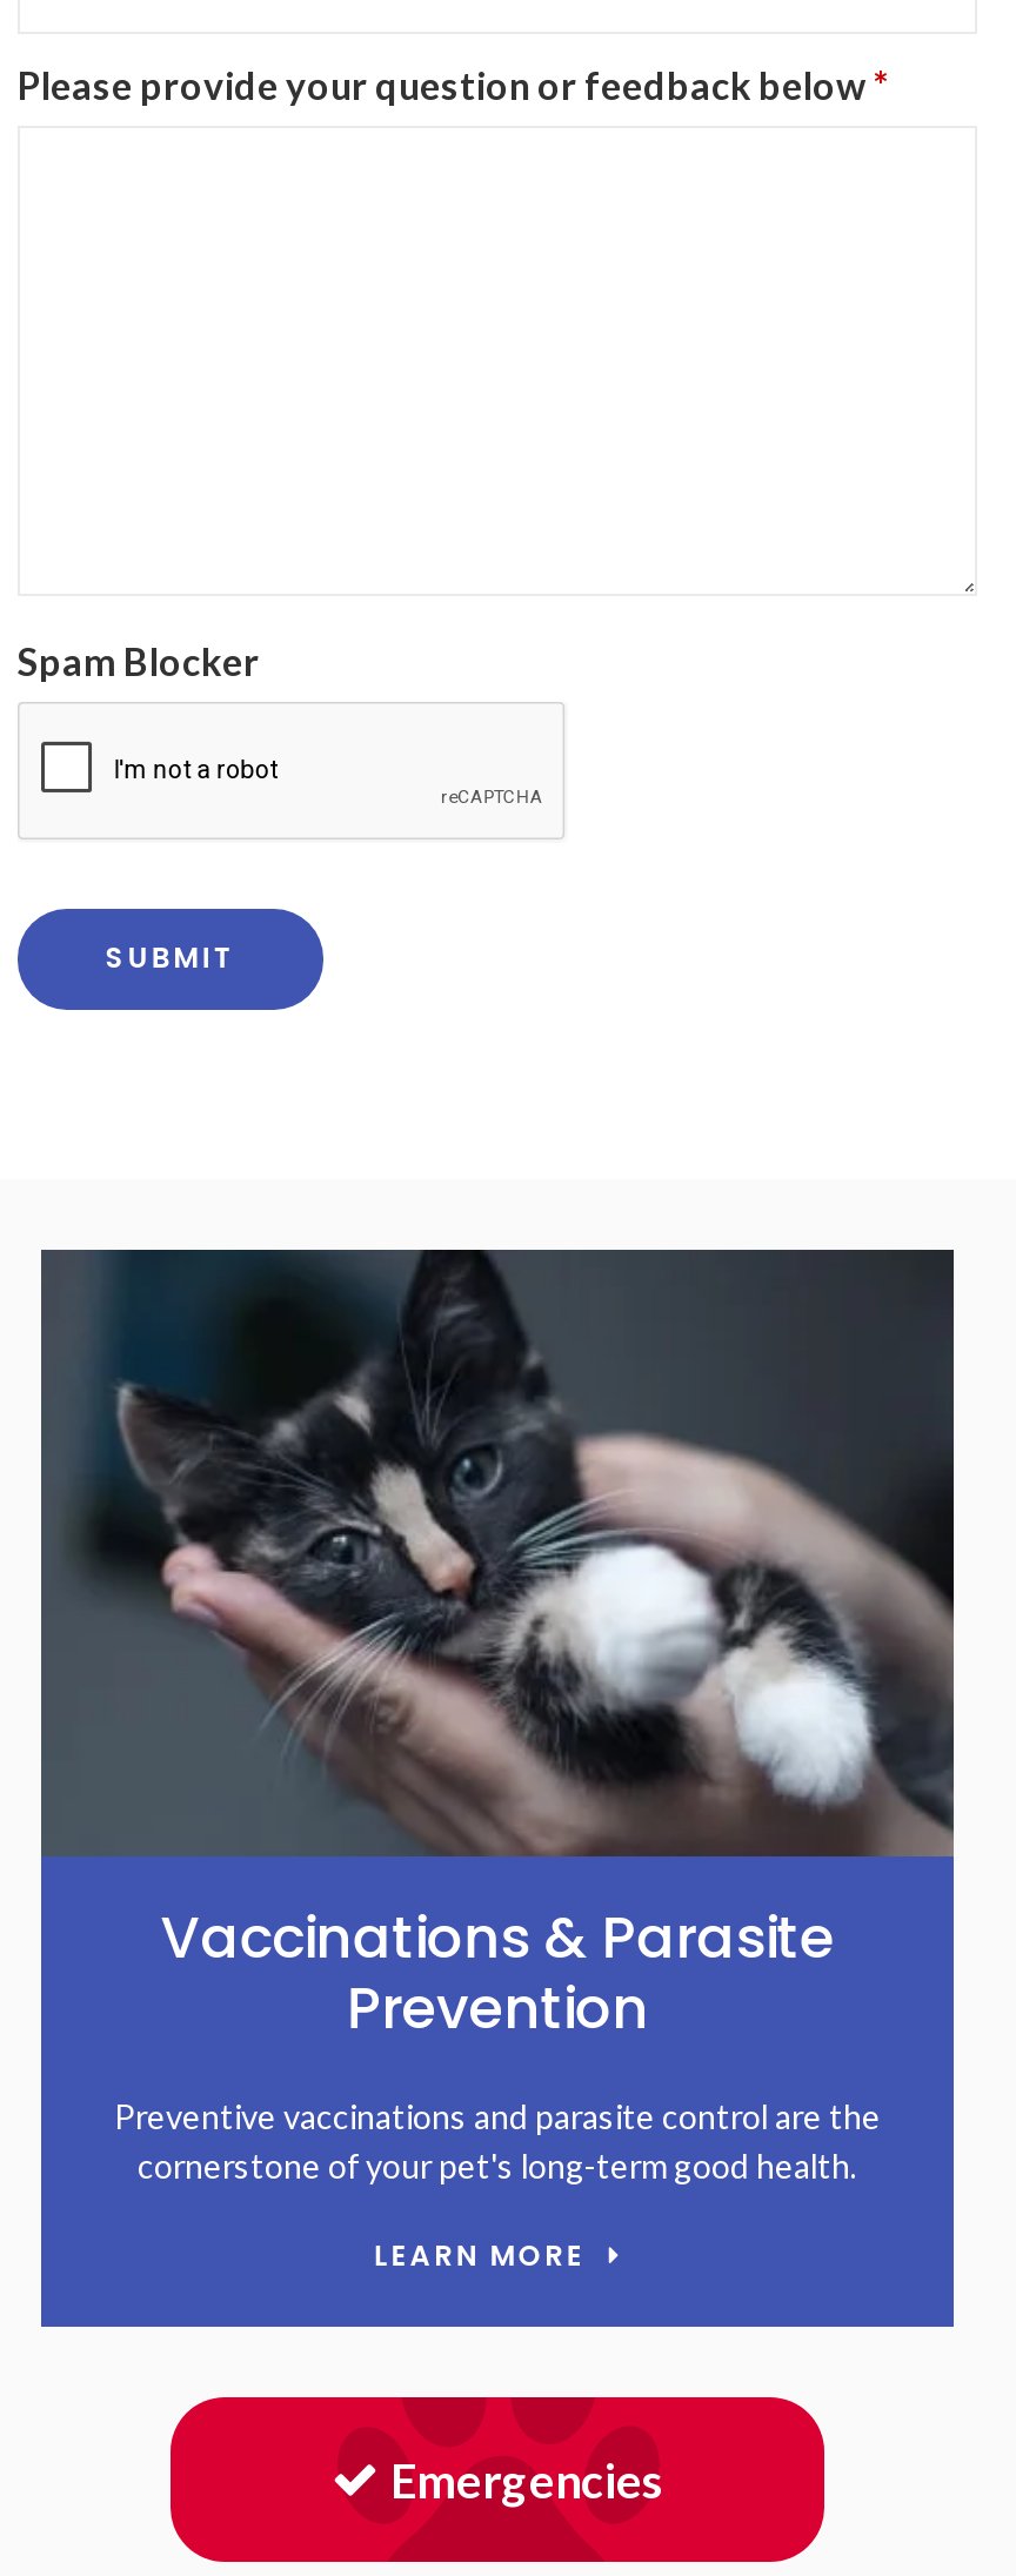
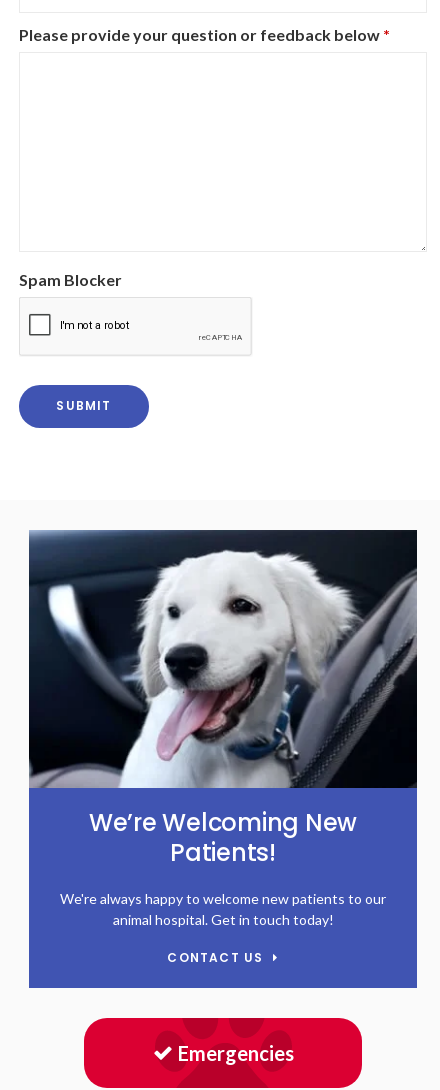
[41,1247,956,2047] [image] | Vaccinations & Parasite | Prevention -> [29,529,418,869] [image] | We’re Welcoming New | Patients!
[114,2097,881,2186] Preventive vaccinations and parasite control are the | cornerstone of your pet's long-term good health. -> [60,890,386,928] We're always happy to welcome new patients to our | animal hospital. Get in touch today!
[374,2235,585,2275] LEARN MORE -> [167,949,263,966] CONTACT US

